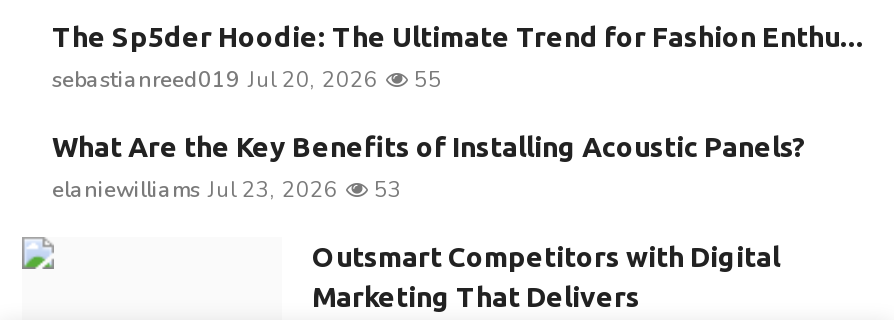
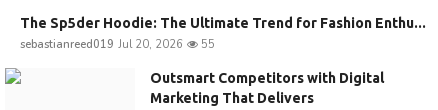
[52,130,806,204] What Are the Key Benefits of Installing Acoustic Panels? | elaniewilliams Jul 23, 2026 | 53 -> none

